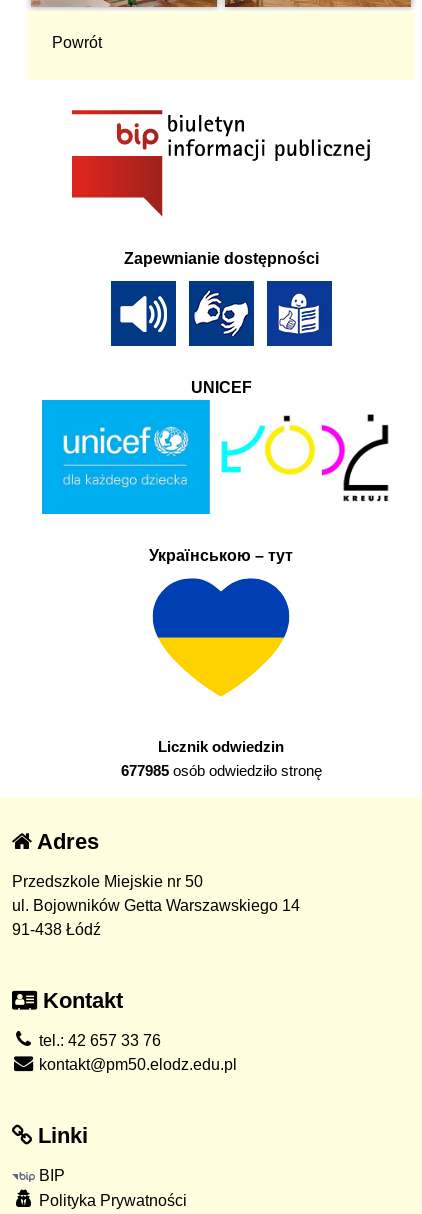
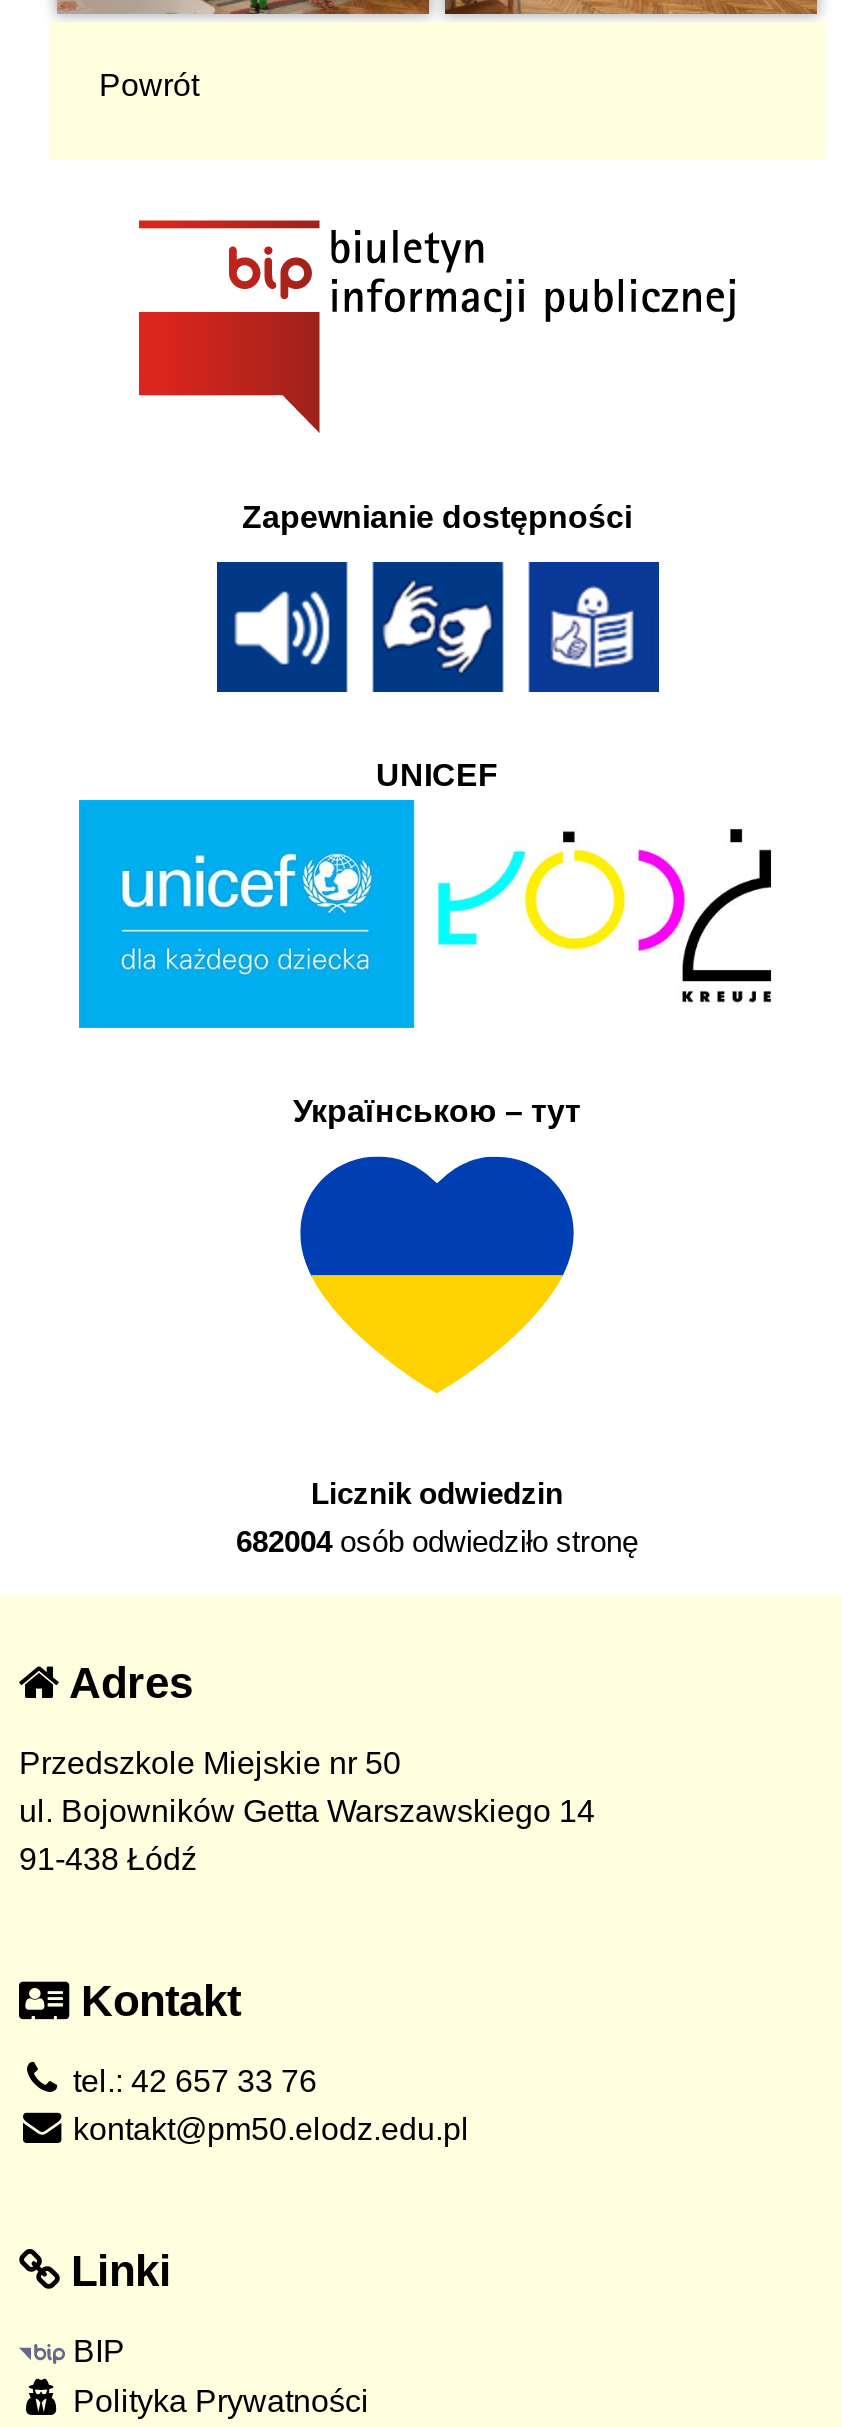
[120,762,321,779] 677985 osób odwiedziło stronę -> [236,1524,638,1558] 682004 osób odwiedziło stronę

